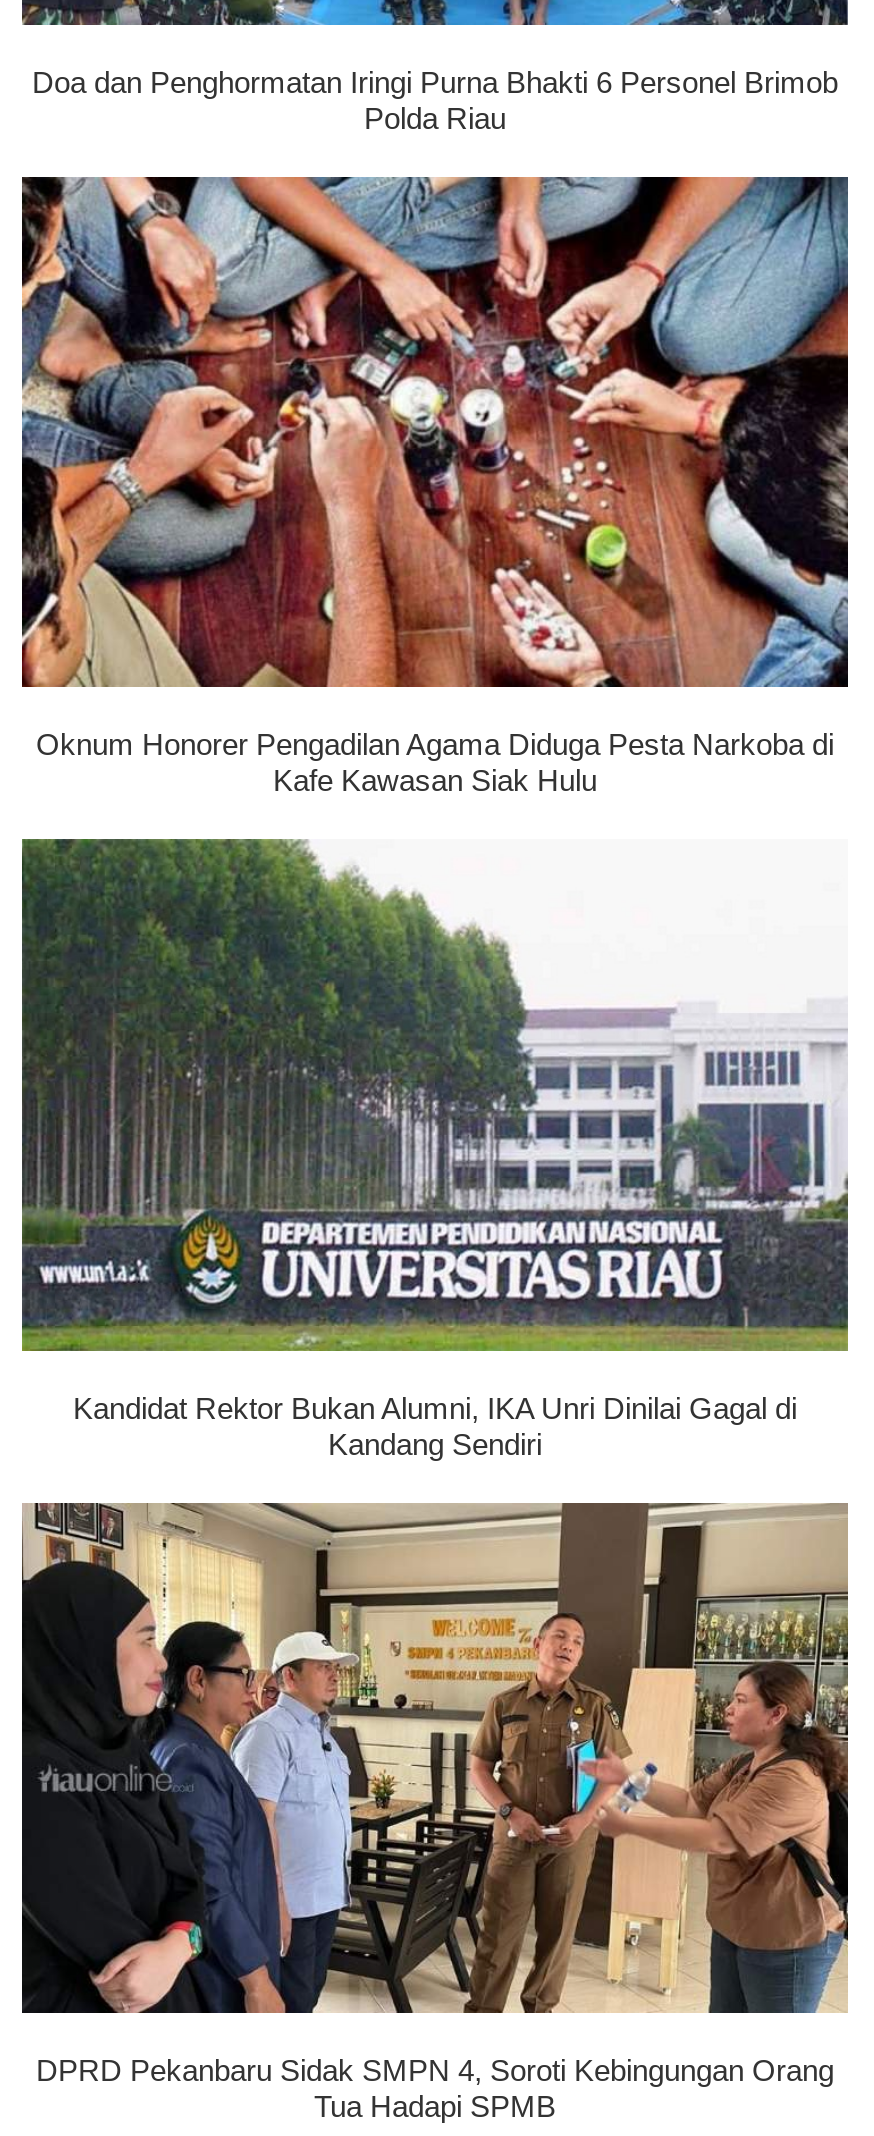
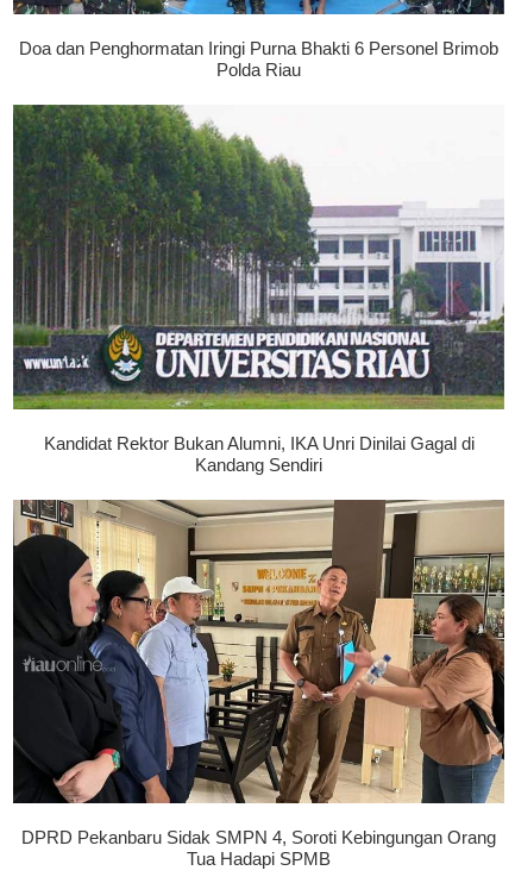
[20,174,850,797] [image] | Oknum Honorer Pengadilan Agama Diduga Pesta Narkoba di | Kafe Kawasan Siak Hulu -> none

